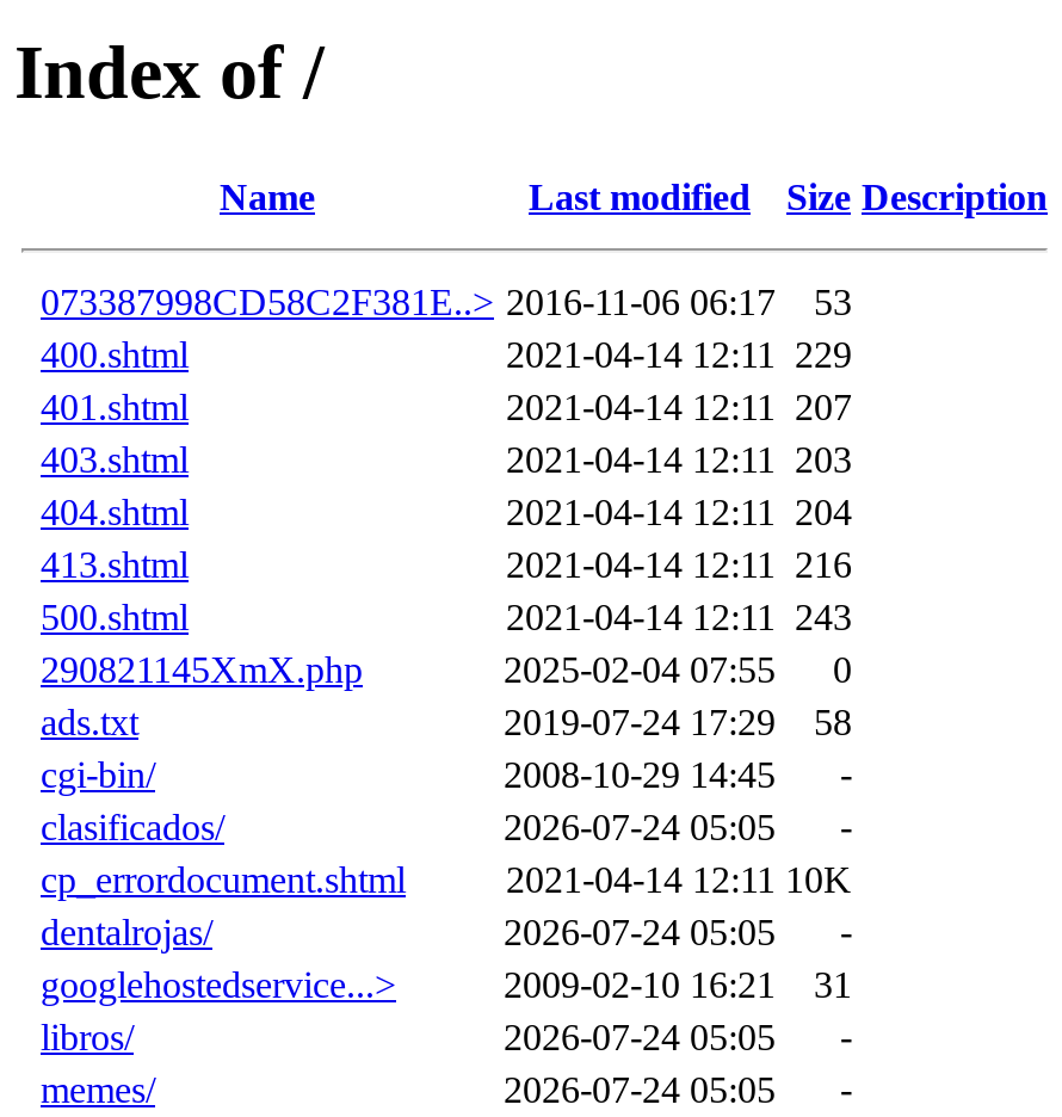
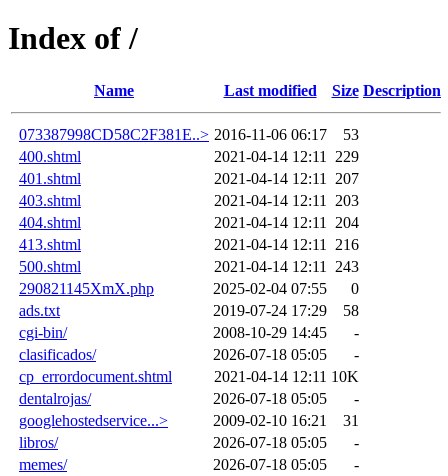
[504,806,776,847] 2026-07-24 05:05 -> [213,346,327,363] 2026-07-18 05:05
[504,912,776,952] 2026-07-24 05:05 -> [213,390,327,407] 2026-07-18 05:05
[504,1017,776,1057] 2026-07-24 05:05 -> [213,434,327,451] 2026-07-18 05:05
[504,1069,776,1110] 2026-07-24 05:05 -> [213,456,327,473] 2026-07-18 05:05

